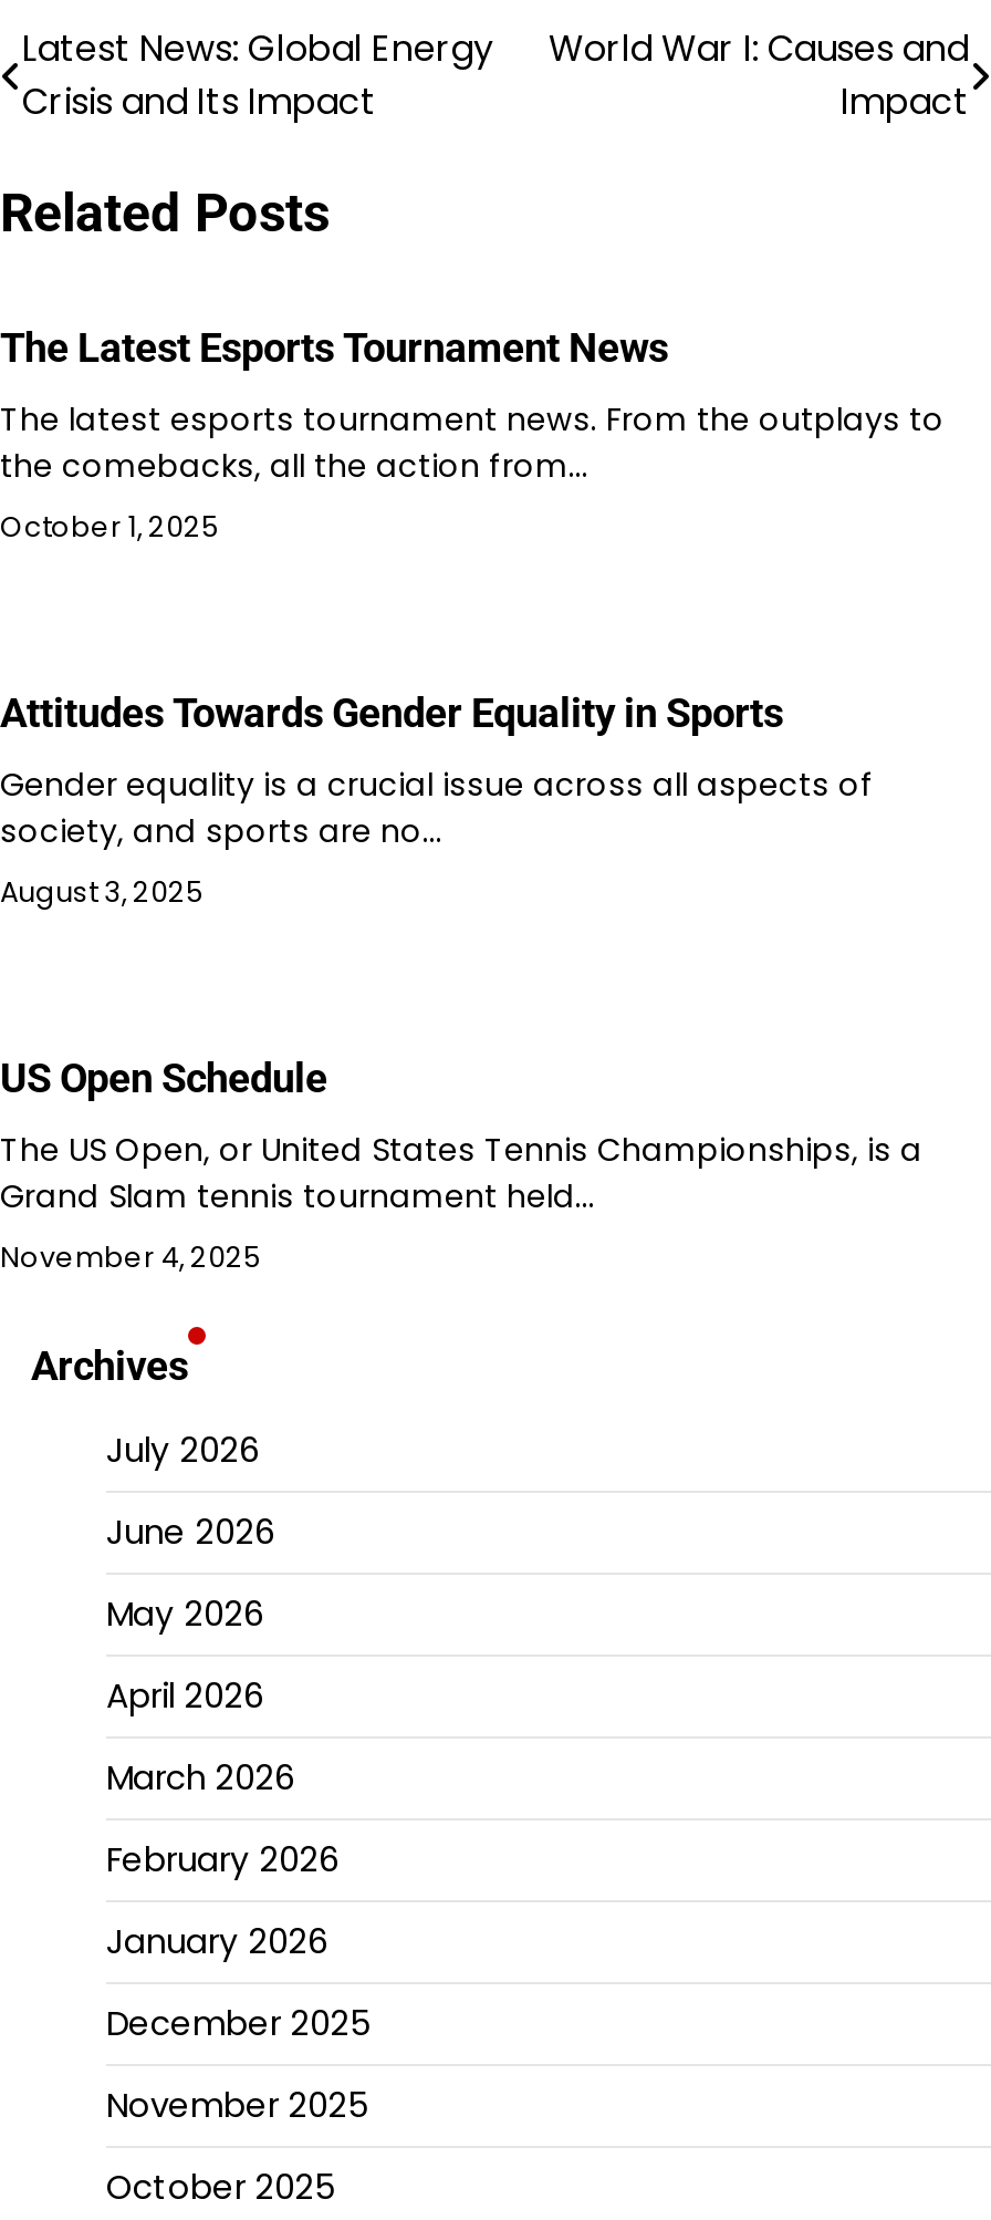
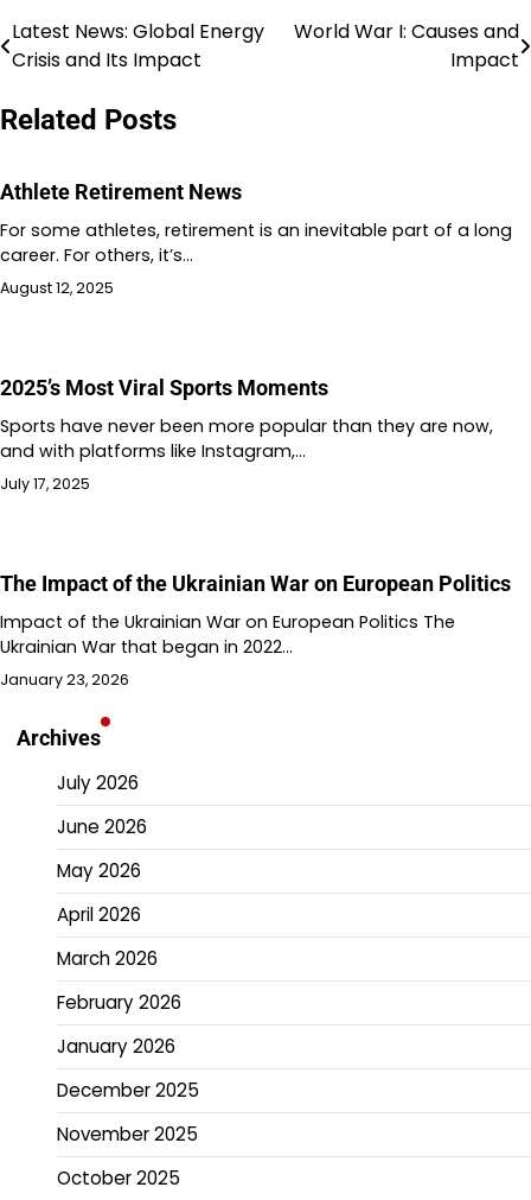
[0,324,668,370] The Latest Esports Tournament News -> [0,179,242,204] Athlete Retirement News
[0,397,945,545] The latest esports tournament news. From the outplays to | the comebacks, all the action from… | October 1, 2025 -> [0,218,512,298] For some athletes, retirement is an inevitable part of a long | career. For others, it’s… | August 12, 2025
[0,689,783,735] Attitudes Towards Gender Equality in Sports -> [0,375,328,400] 2025’s Most Viral Sports Moments
[0,762,874,910] Gender equality is a crucial issue across all aspects of | society, and sports are no… | August 3, 2025 -> [0,414,493,494] Sports have never been more popular than they are now, | and with platforms like Instagram,… | July 17, 2025
[0,1054,327,1101] US Open Schedule -> [0,571,511,596] The Impact of the Ukrainian War on European Politics
[0,1127,922,1276] The US Open, or United States Tennis Championships, is a | Grand Slam tennis tournament held… | November 4, 2025 -> [0,610,455,689] Impact of the Ukrainian War on European Politics The | Ukrainian War that began in 2022… | January 23, 2026

